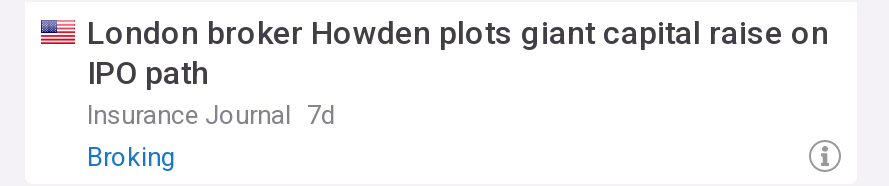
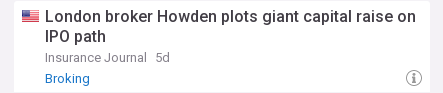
[87,100,337,130] Insurance Journal 7d -> [45,50,170,65] Insurance Journal 5d

